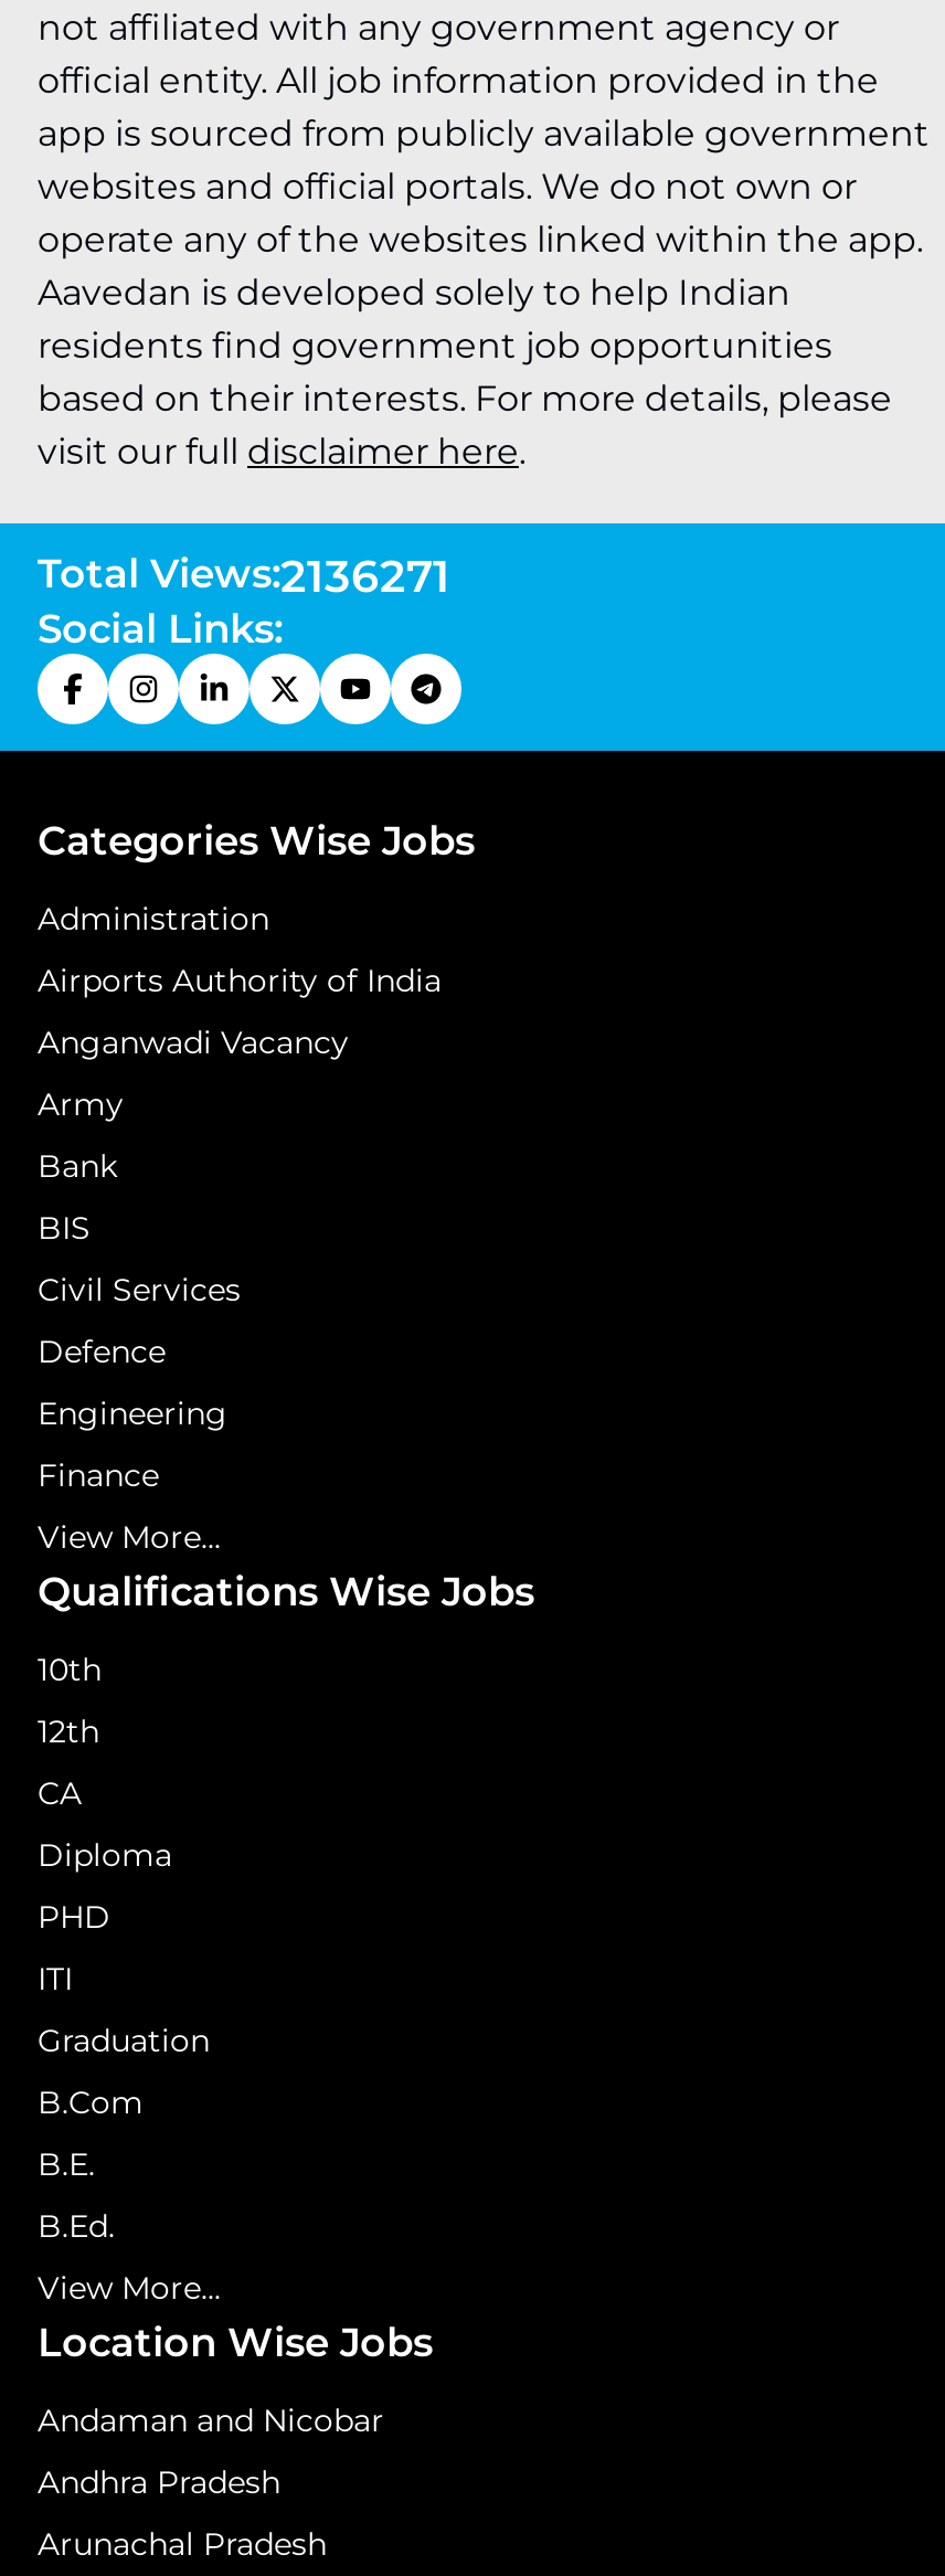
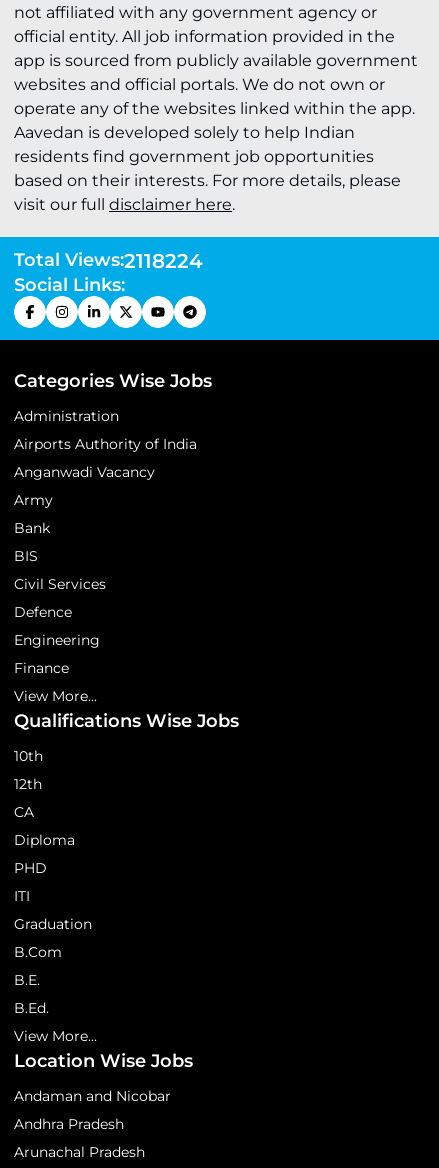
[38,550,450,603] Total Views:2136271 -> [14,249,203,273] Total Views:2118224

